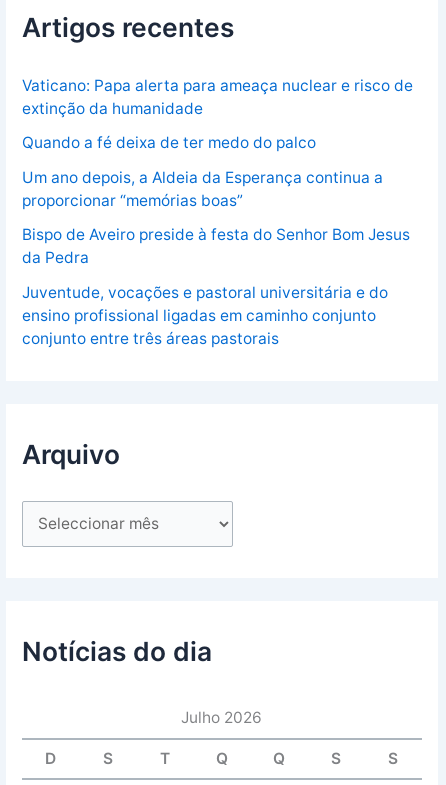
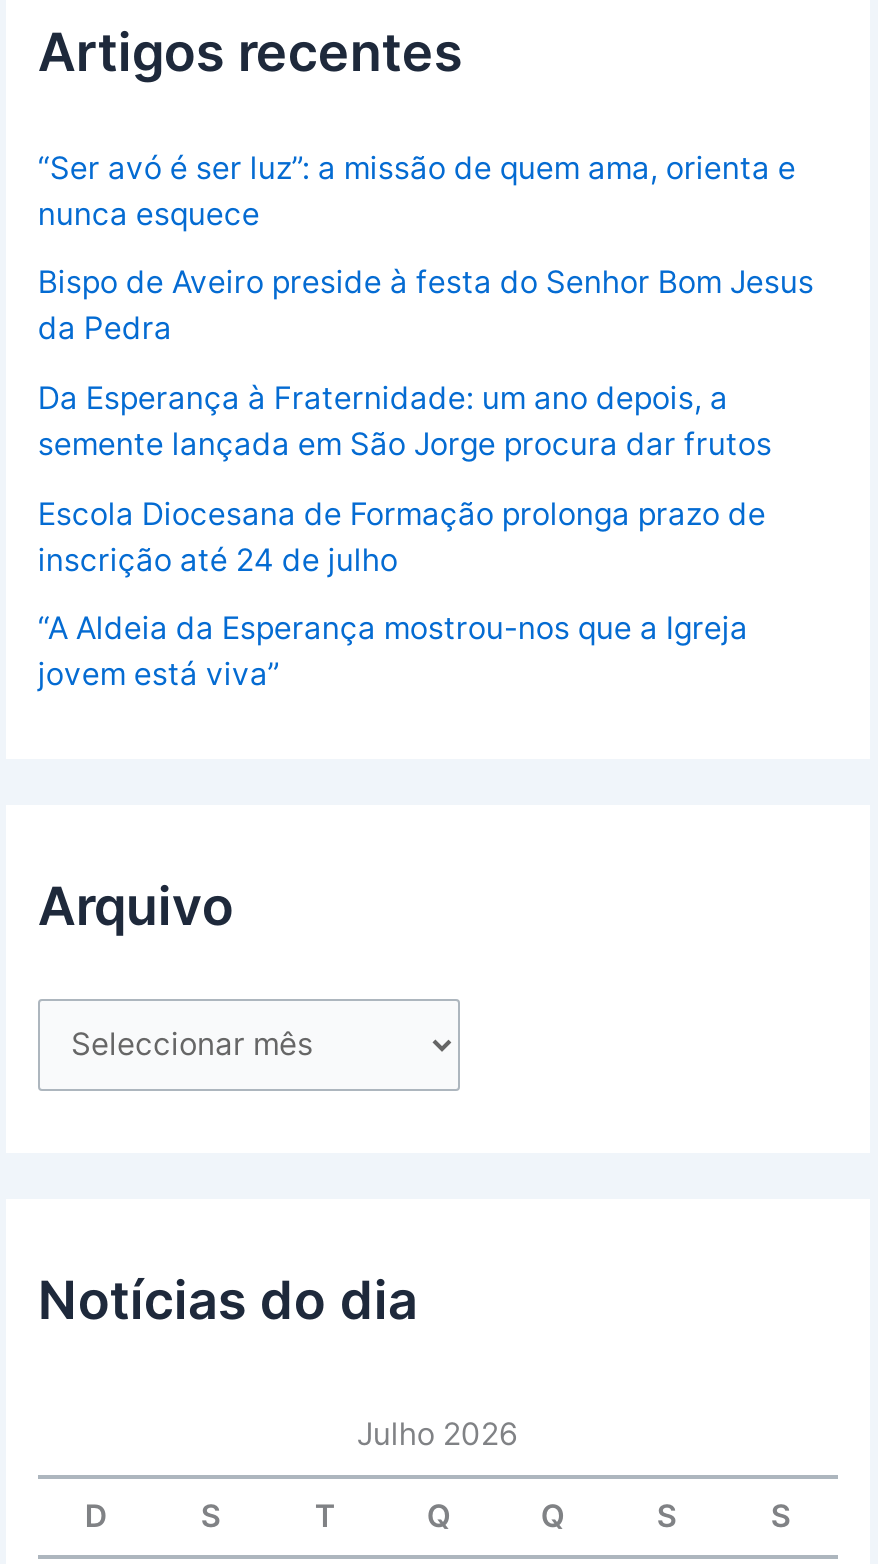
[22,75,413,210] Vaticano: Papa alerta para ameaça nuclear e risco de | extinção da humanidade | Quando a fé deixa de ter medo do palco | Um ano depois, a Aldeia da Esperança continua a | proporcionar “memórias boas” -> [38,148,796,232] “Ser avó é ser luz”: a missão de quem ama, orienta e | nunca esquece
moved [22,225,410,267] -> [38,263,814,347]: Bispo de Aveiro preside à festa do Senhor Bom Jesus | da Pedra
[22,283,388,348] Juventude, vocações e pastoral universitária e do | ensino profissional ligadas em caminho conjunto | conjunto entre três áreas pastorais -> [38,379,772,693] Da Esperança à Fraternidade: um ano depois, a | semente lançada em São Jorge procura dar frutos | Escola Diocesana de Formação prolonga prazo de | inscrição até 24 de julho | “A Aldeia da Esperança mostrou-nos que a Igreja | jovem está viva”

